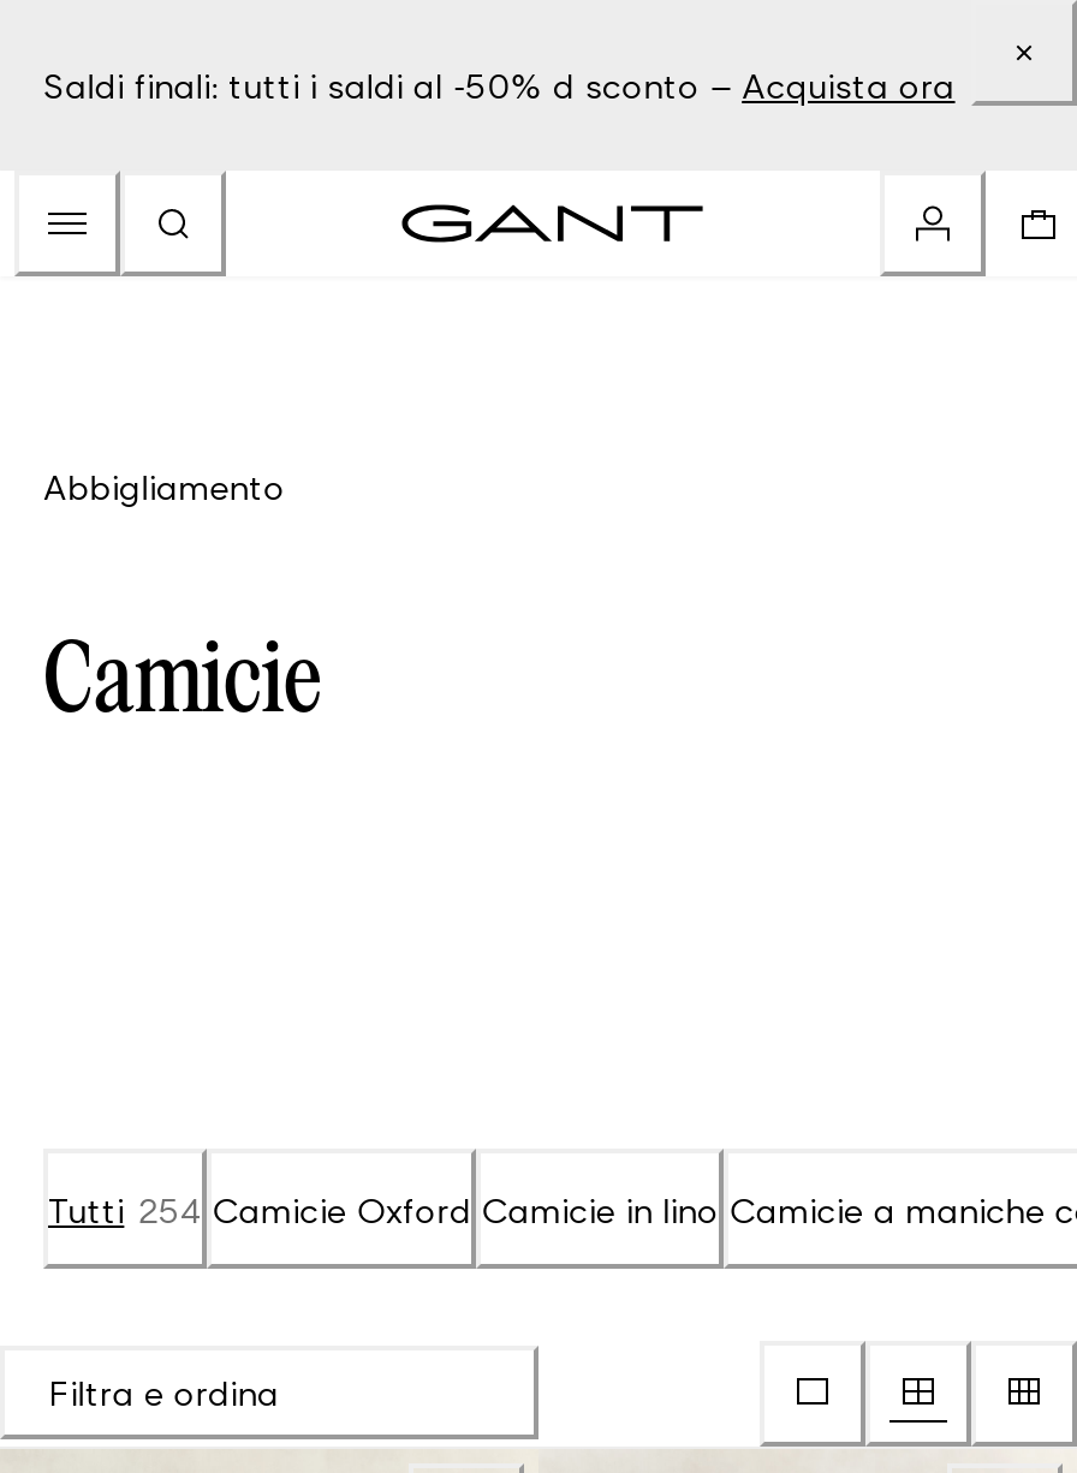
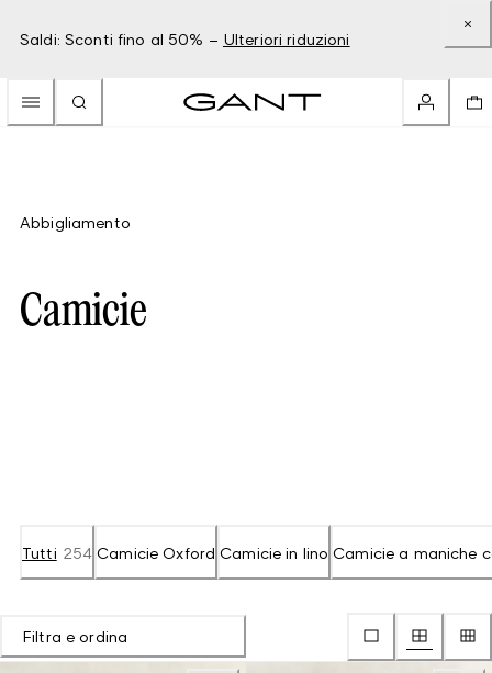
[43,65,955,106] Saldi finali: tutti i saldi al -50% d sconto – Acquista ora -> [20,30,350,48] Saldi: Sconti fino al 50% – Ulteriori riduzioni

